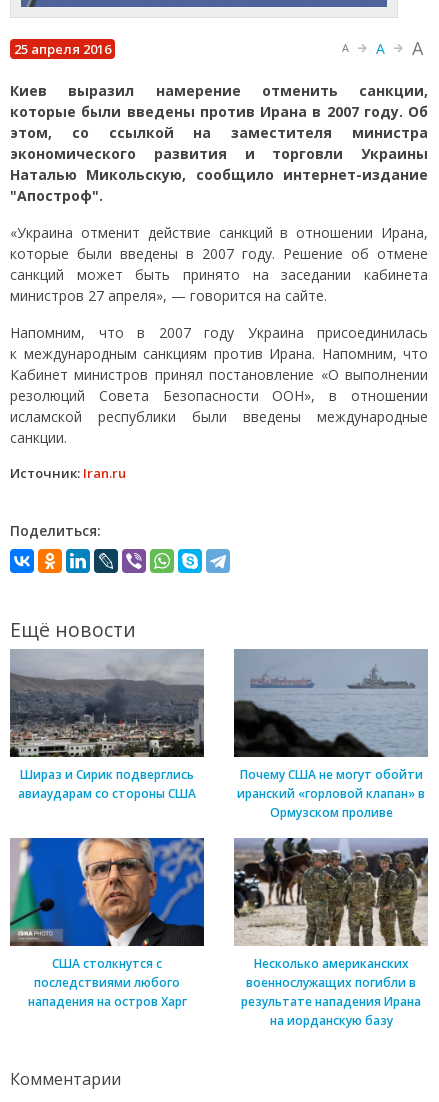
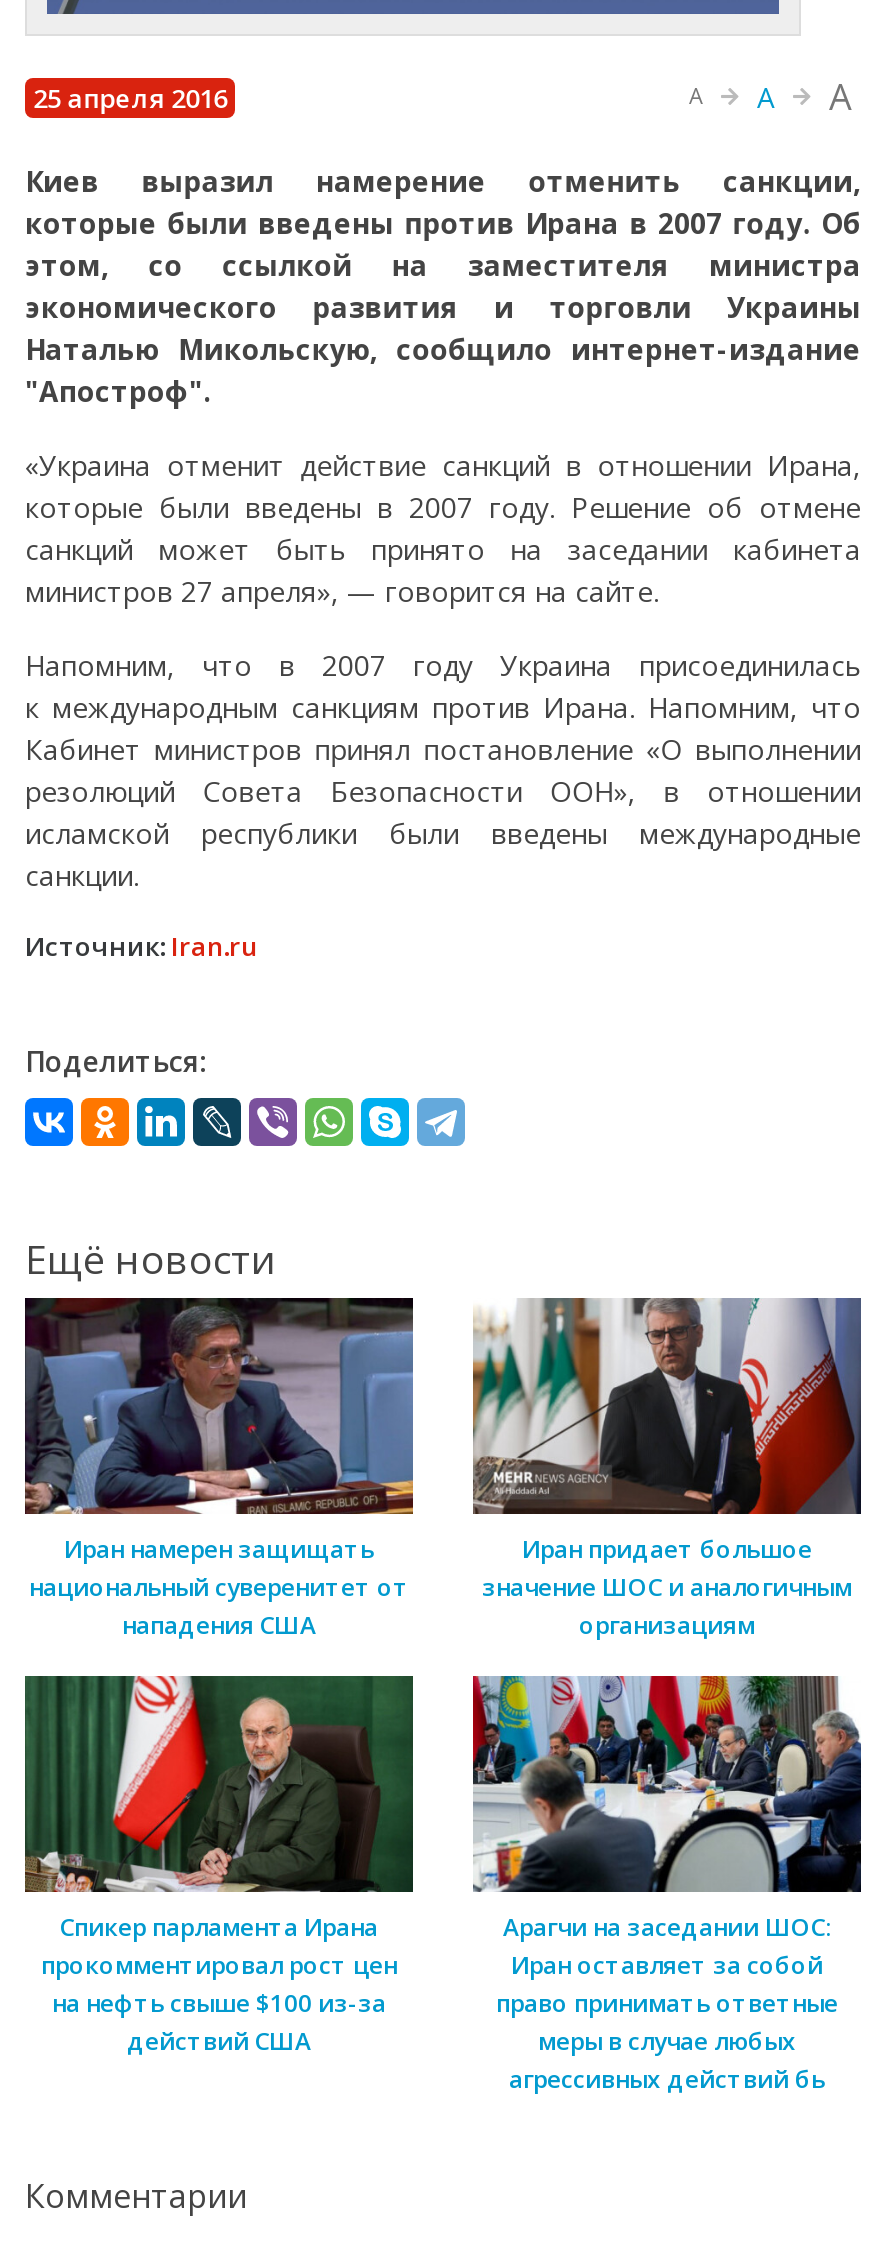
[9,649,205,802] [image] | Шираз и Сирик подверглись | авиаударам со стороны США -> [25,1296,413,1642] [image] | Иран намерен защищать | национальный суверенитет от | нападения США
[233,648,427,821] [image] | Почему США не могут обойти | иранский «горловой клапан» в | Ормузском проливе -> [471,1296,861,1642] [image] | Иран придает большое | значение ШОС и аналогичным | организациям
[10,837,205,1010] [image] | США столкнутся с | последствиями любого | нападения на остров Харг -> [25,1674,415,2058] [image] | Спикер парламента Ирана | прокомментировал рост цен | на нефть свыше $100 из-за | действий США
[233,837,429,1029] [image] | Несколько американских | военнослужащих погибли в | результате нападения Ирана | на иорданскую базу -> [471,1674,863,2096] [image] | Арагчи на заседании ШОС: | Иран оставляет за собой | право принимать ответные | меры в случае любых | агрессивных действий бь

